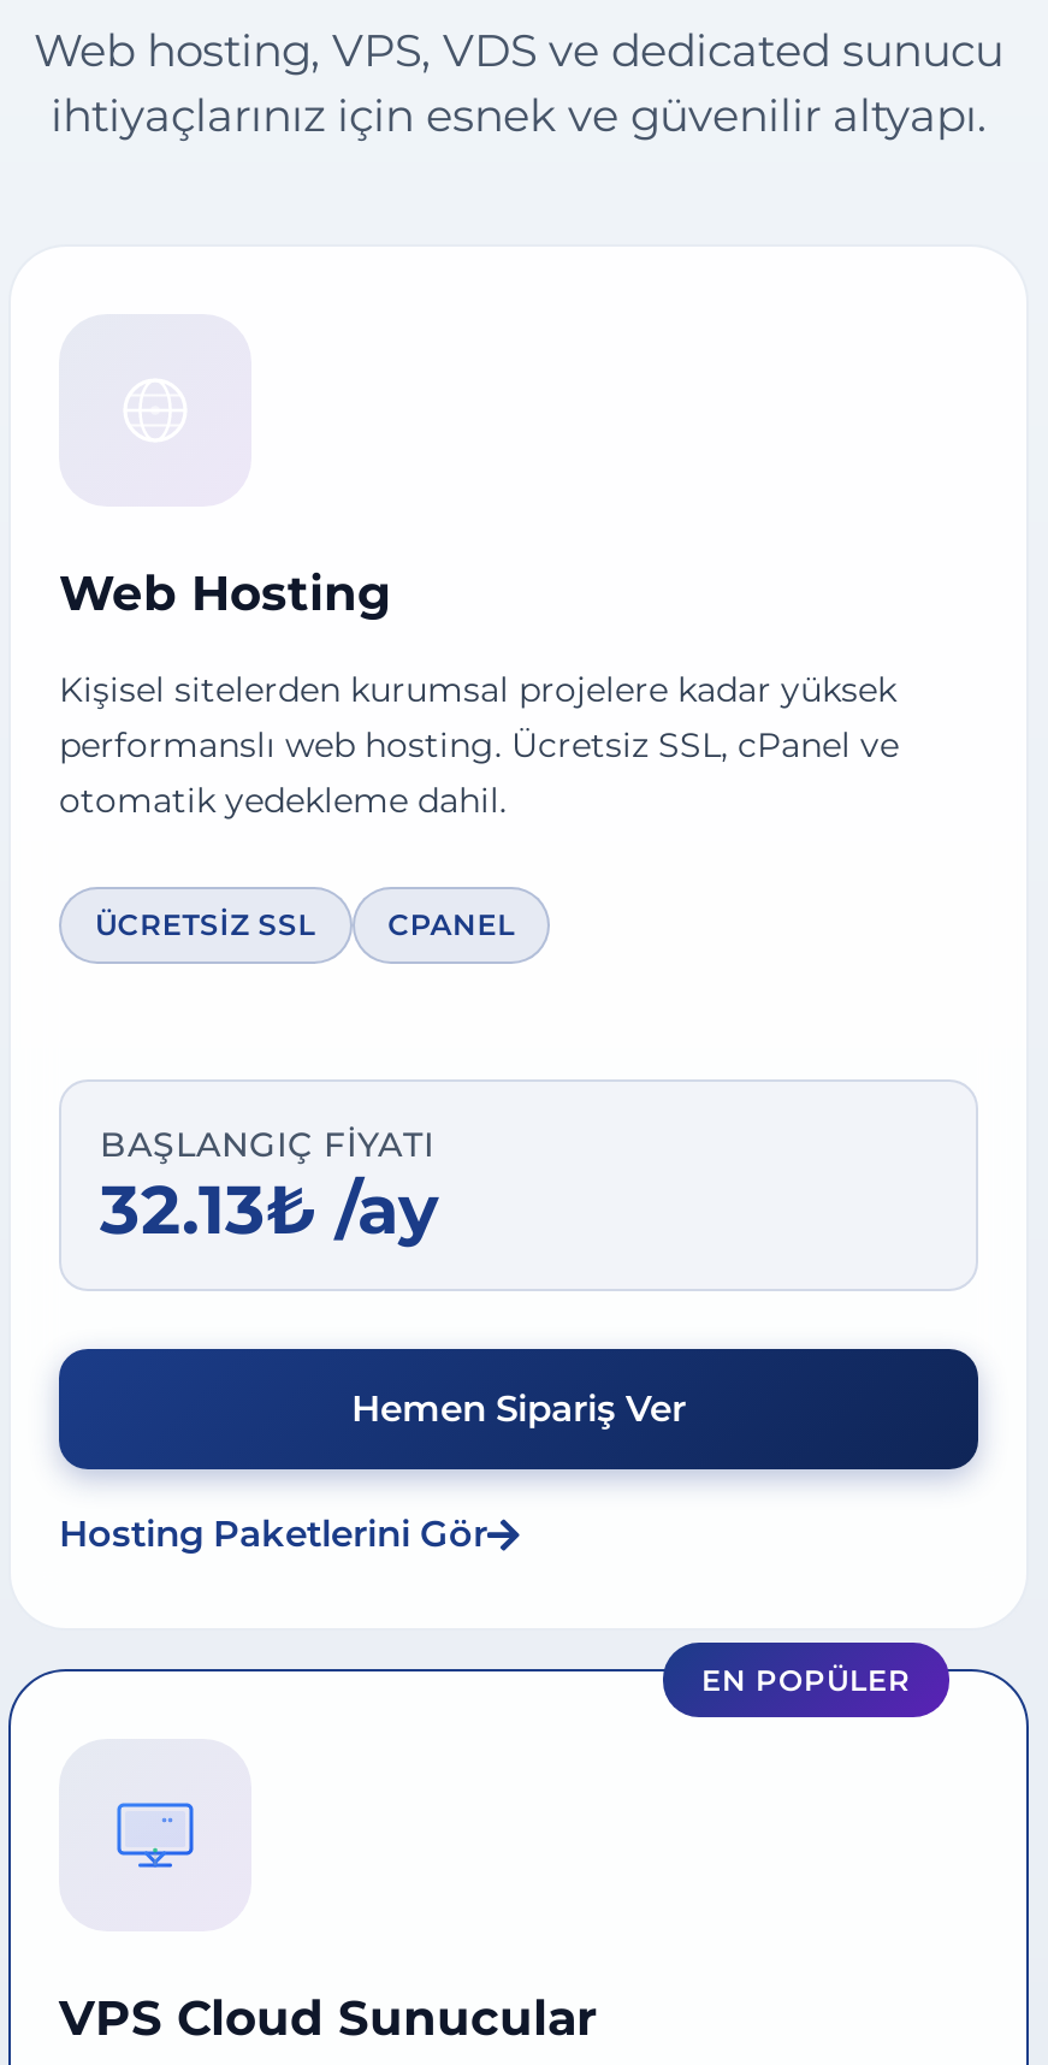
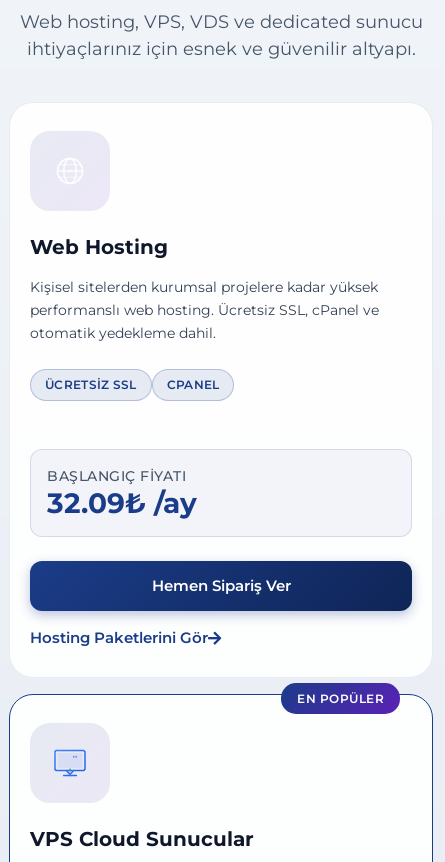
[100,1169,439,1251] 32.13₺ /ay -> [47,486,197,520] 32.09₺ /ay

